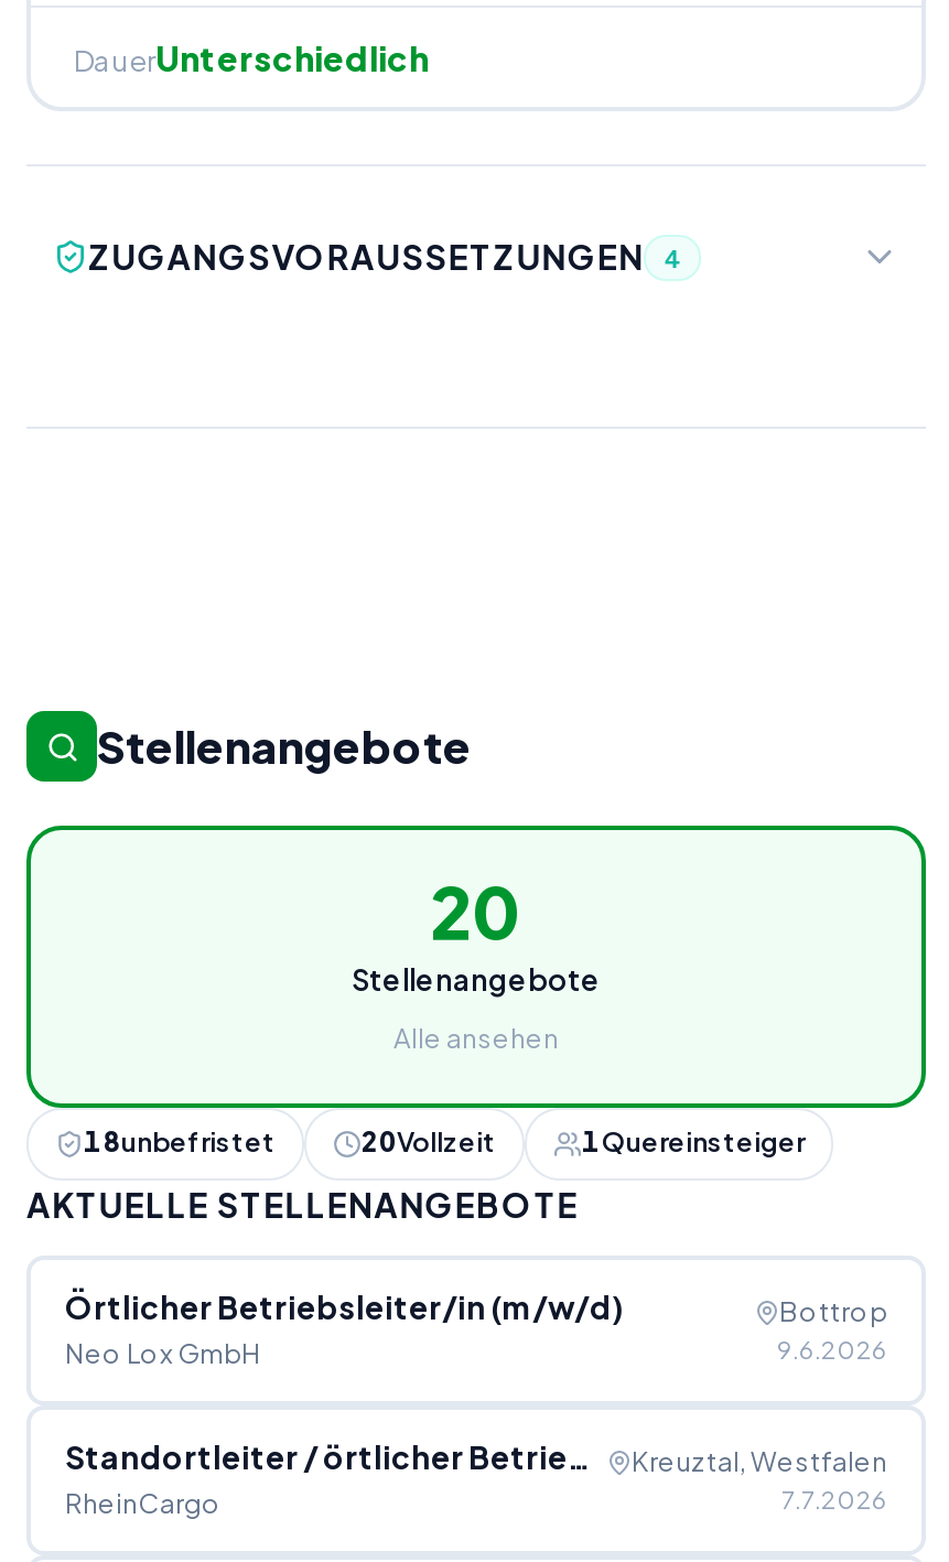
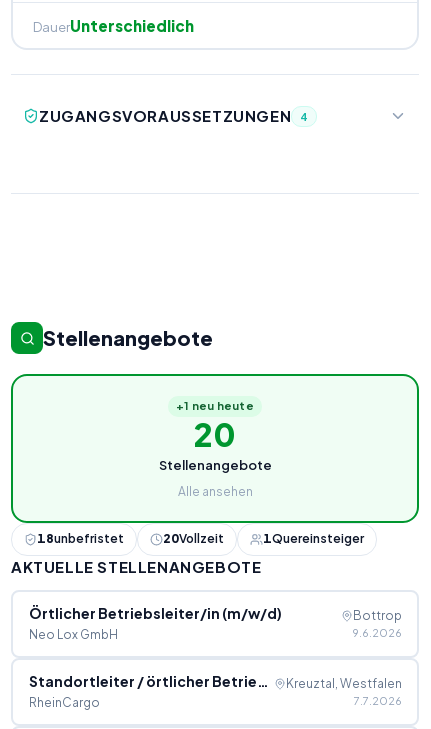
none -> [176,399,254,412] +1 neu heute

